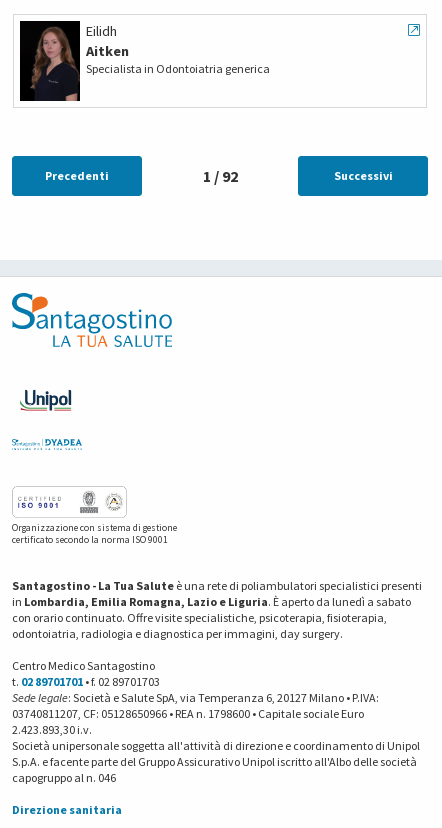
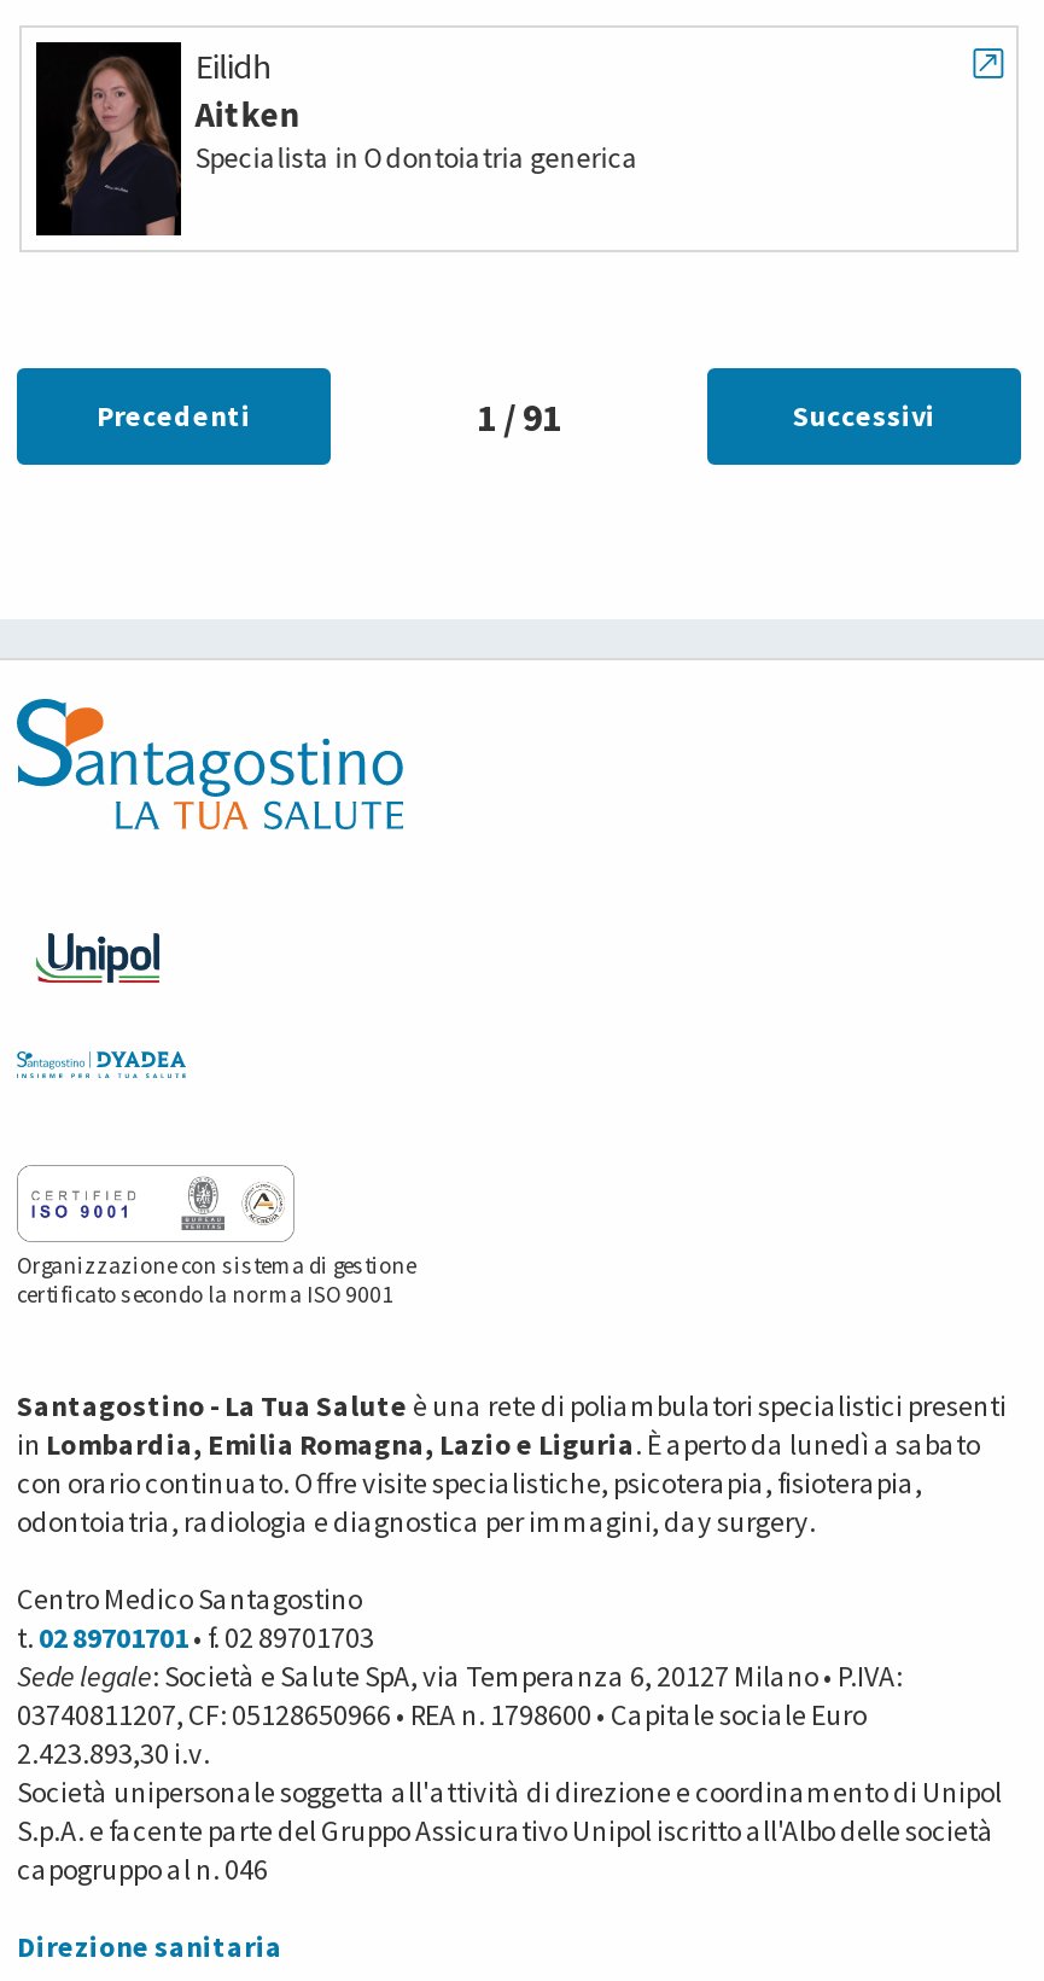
[202,166,237,186] 1 / 92 -> [477,392,561,441] 1 / 91

